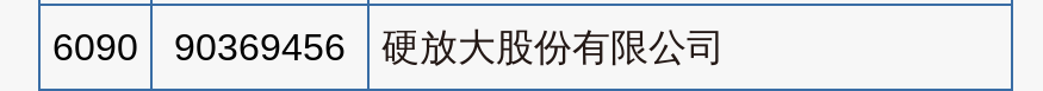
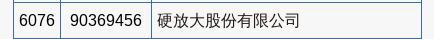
[52,27,725,67] 6090 90369456 硬放大股份有限公司 -> [19,12,301,29] 6076 90369456 硬放大股份有限公司

